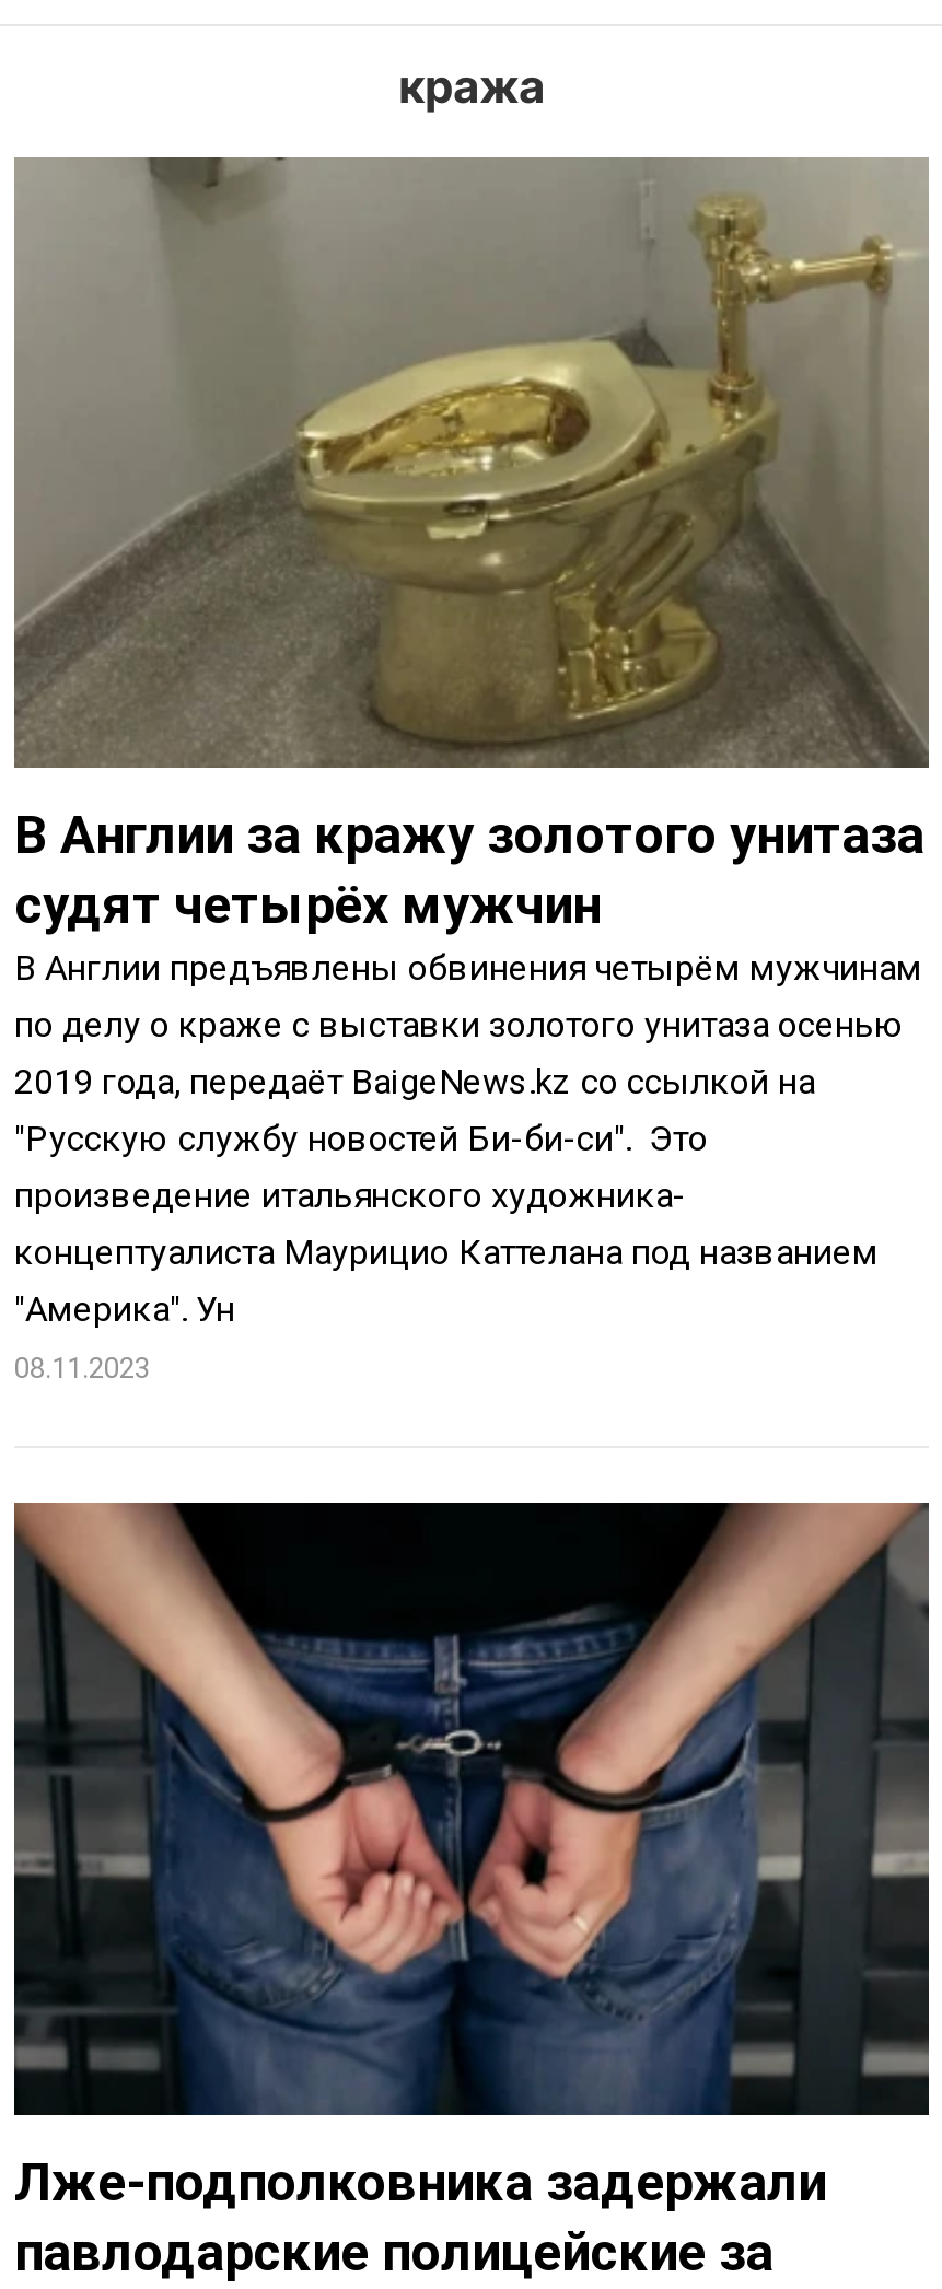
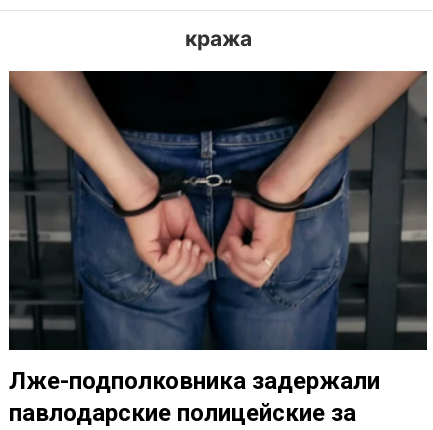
[12,155,931,1386] [image] | В Англии за кражу золотого унитаза | судят четырёх мужчин | В Англии предъявлены обвинения четырём мужчинам | по делу о краже с выставки золотого унитаза осенью | 2019 года, передаёт BaigeNews.kz со ссылкой на | "Русскую службу новостей Би-би-си". Это | произведение итальянского художника- | концептуалиста Маурицио Каттелана под названием | "Америка". Ун | 08.11.2023 -> none

